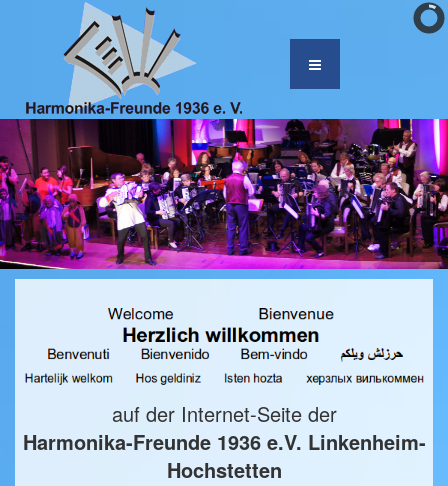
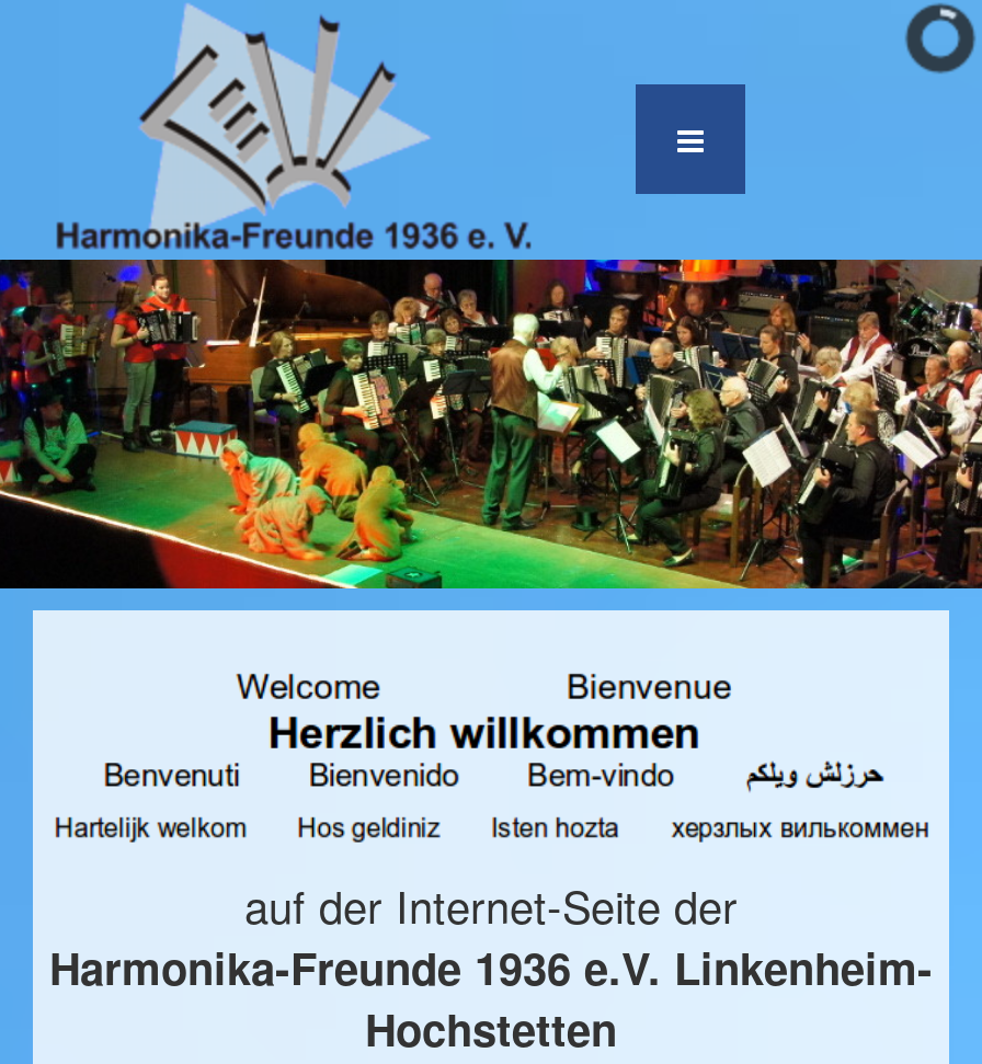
[3,118,445,270] [image] -> [7,258,975,591] [image]

